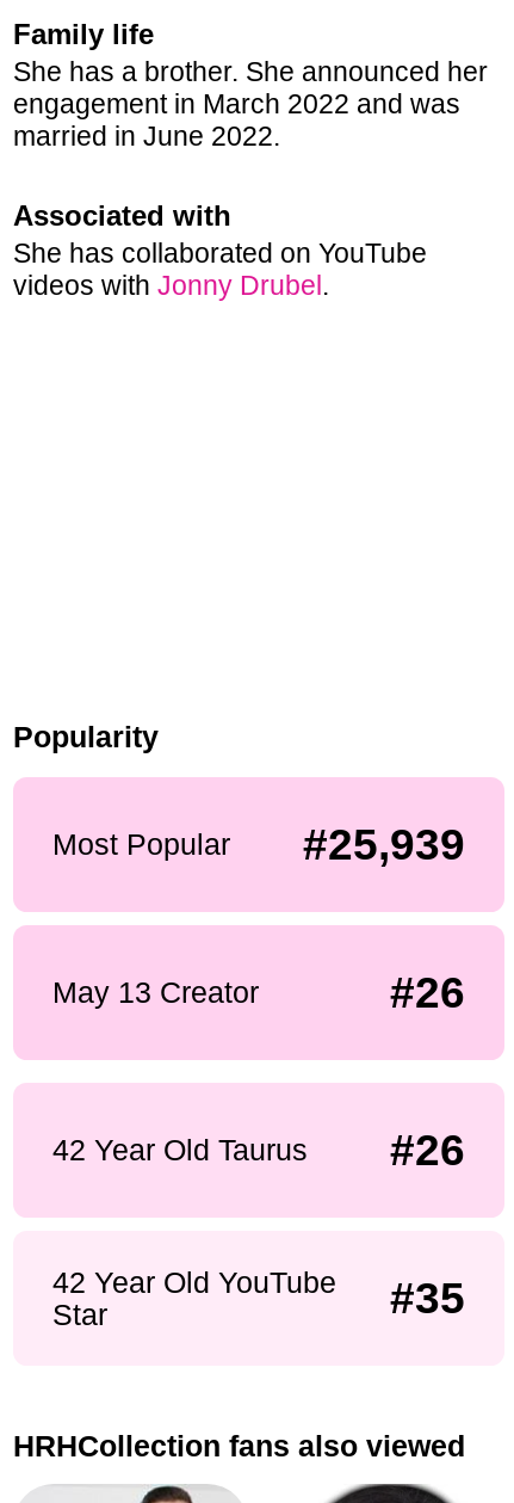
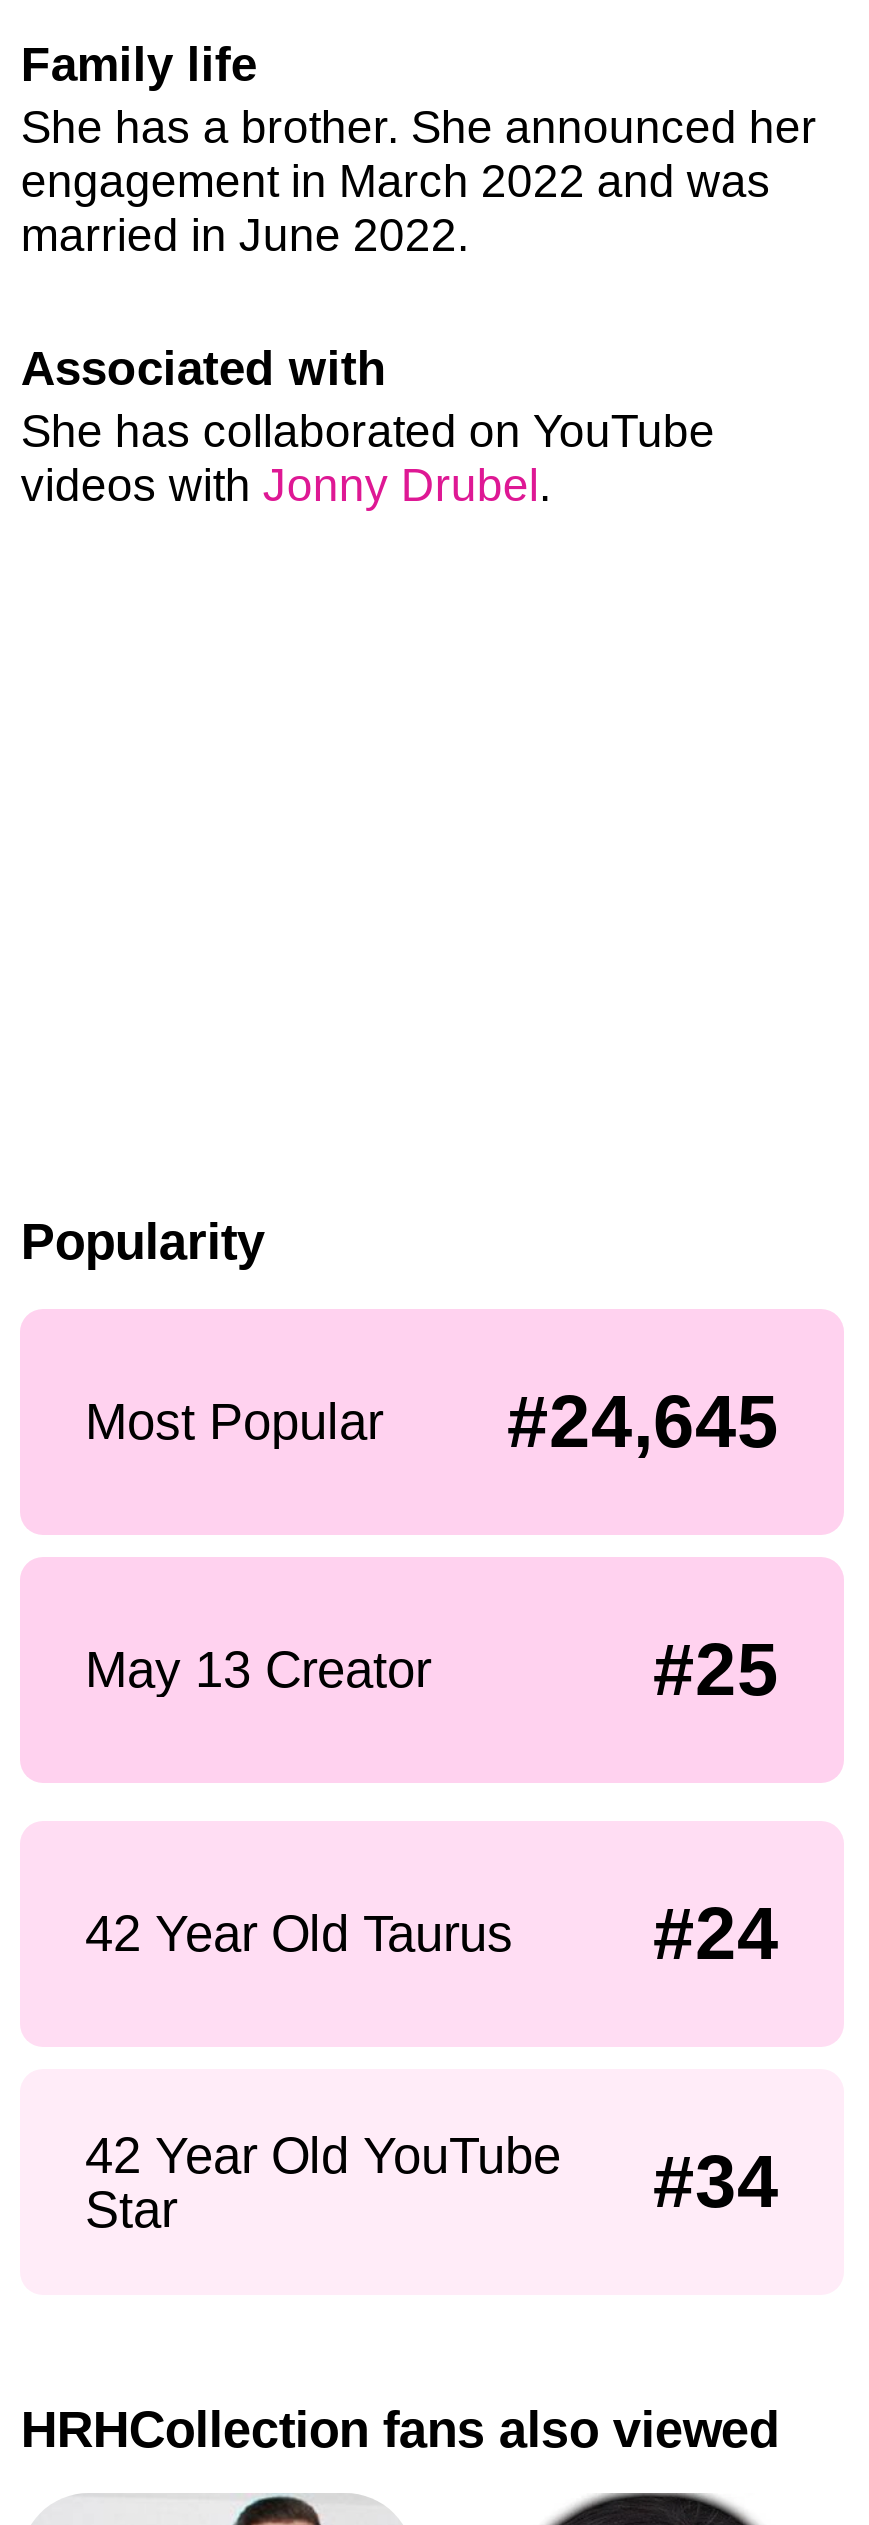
[304,820,466,869] #25,939 -> [507,1381,779,1463] #24,645
[391,969,466,1018] #26 -> [653,1630,779,1712] #25
[391,1126,466,1174] #26 -> [653,1893,779,1975] #24
[52,1265,466,1323] 42 Year Old YouTube #35 -> [85,2127,779,2224] 42 Year Old YouTube #34

